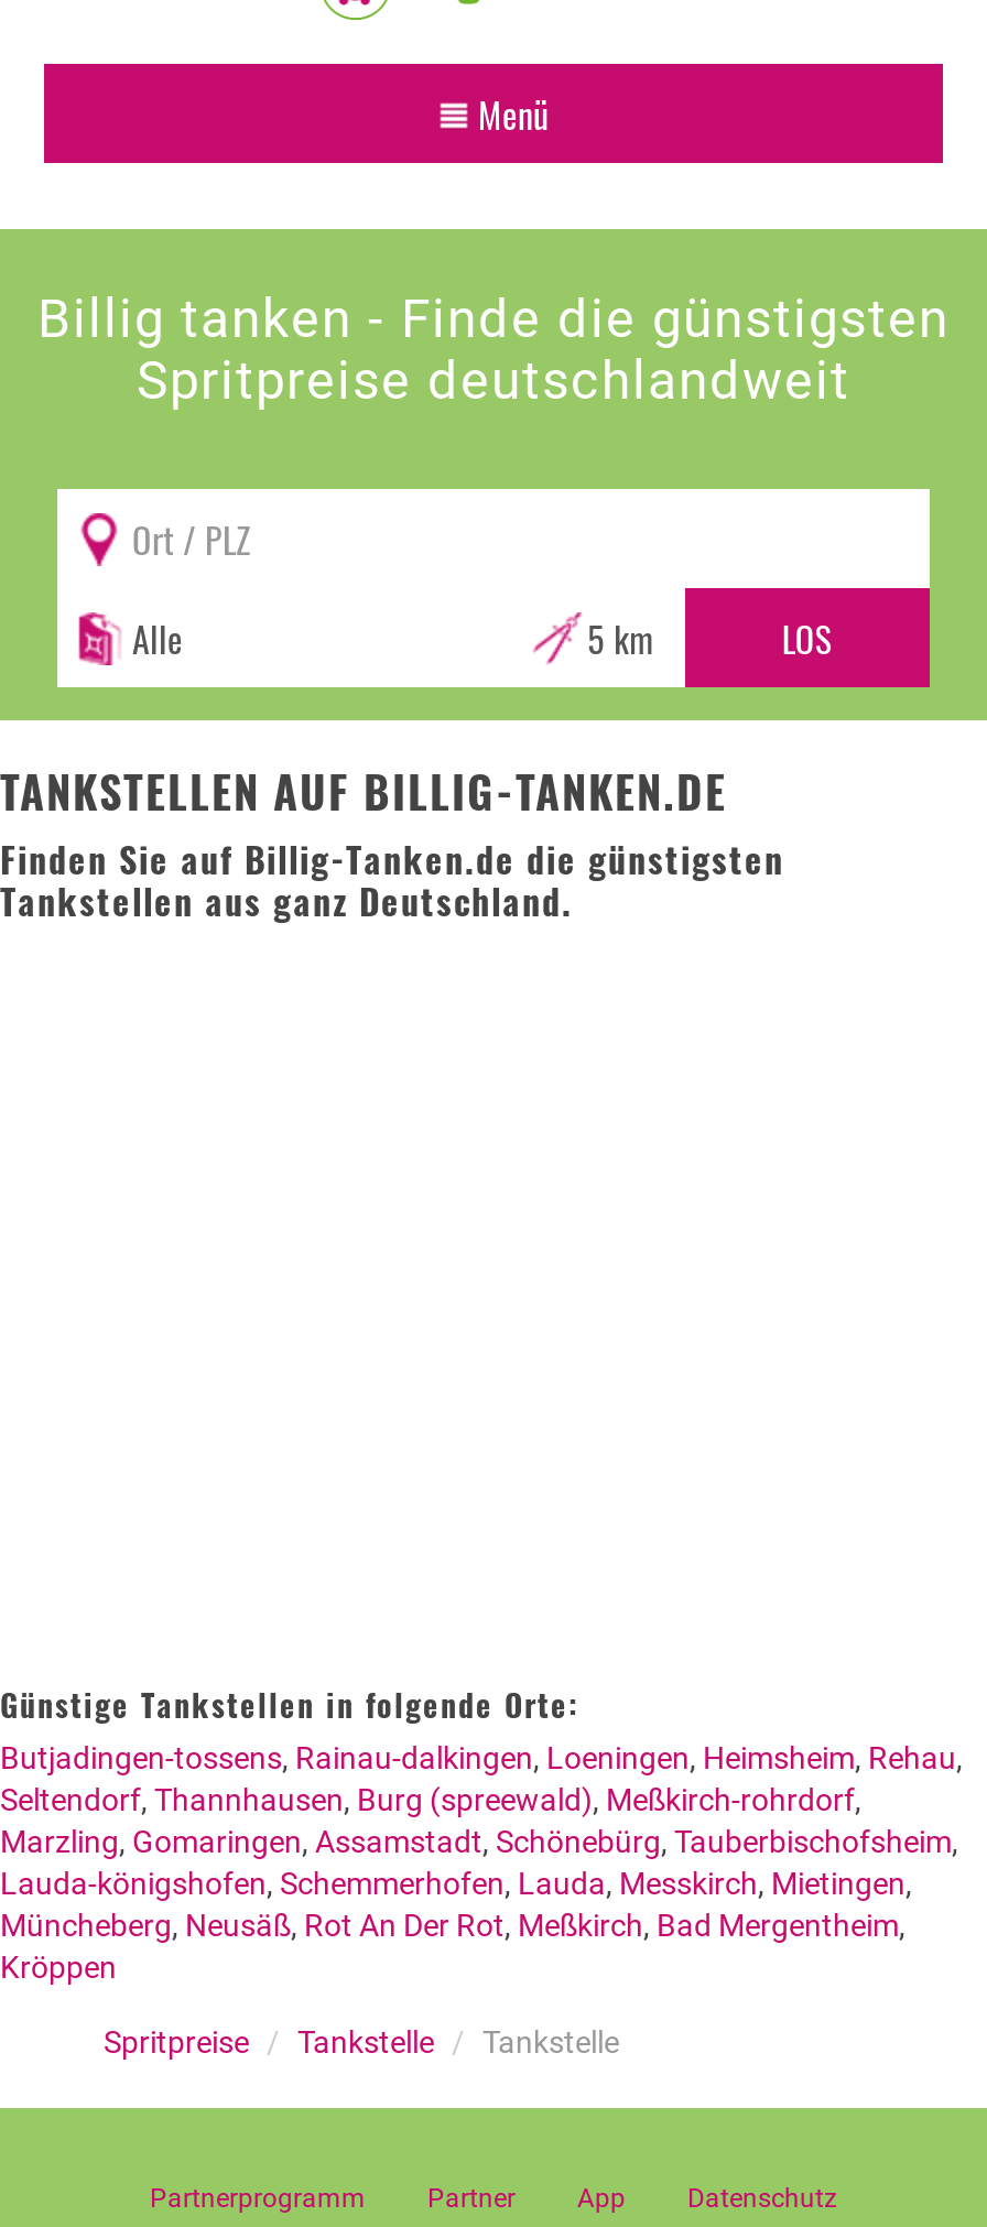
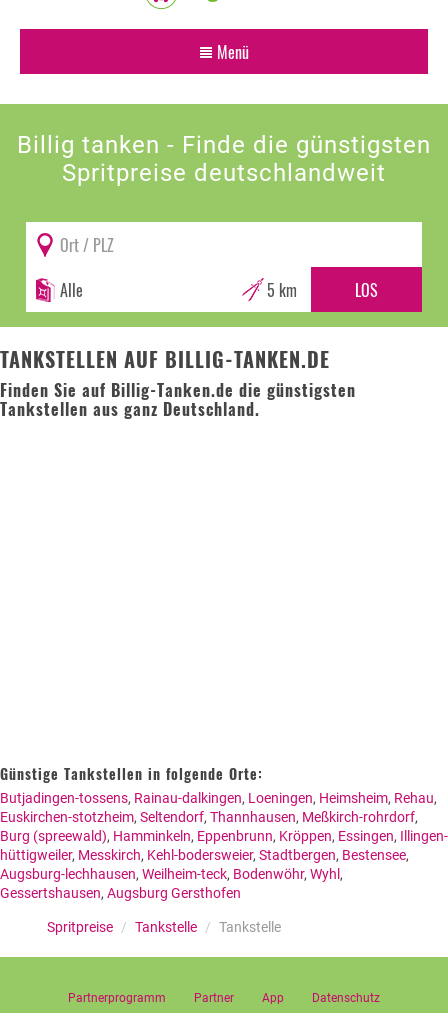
[0,1783,958,1986] Seltendorf, Thannhausen, Burg (spreewald), Meßkirch-rohrdorf, | Marzling, Gomaringen, Assamstadt, Schönebürg, Tauberbischofsheim, | Lauda-königshofen, Schemmerhofen, Lauda, Messkirch, Mietingen, | Müncheberg, Neusäß, Rot An Der Rot, Meßkirch, Bad Mergentheim, | Kröppen -> [0,809,448,901] Euskirchen-stotzheim, Seltendorf, Thannhausen, Meßkirch-rohrdorf, | Burg (spreewald), Hamminkeln, Eppenbrunn, Kröppen, Essingen, Illingen- | hüttigweiler, Messkirch, Kehl-bodersweier, Stadtbergen, Bestensee, | Augsburg-lechhausen, Weilheim-teck, Bodenwöhr, Wyhl, | Gessertshausen, Augsburg Gersthofen

